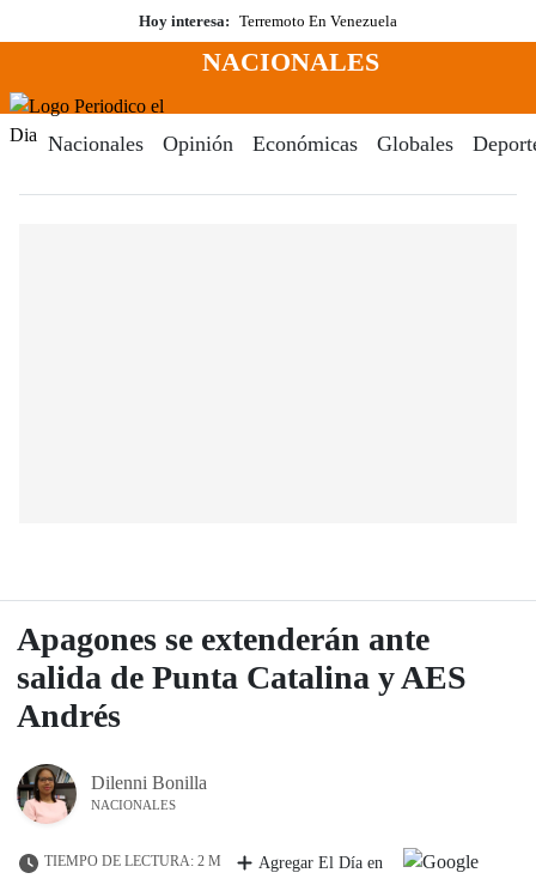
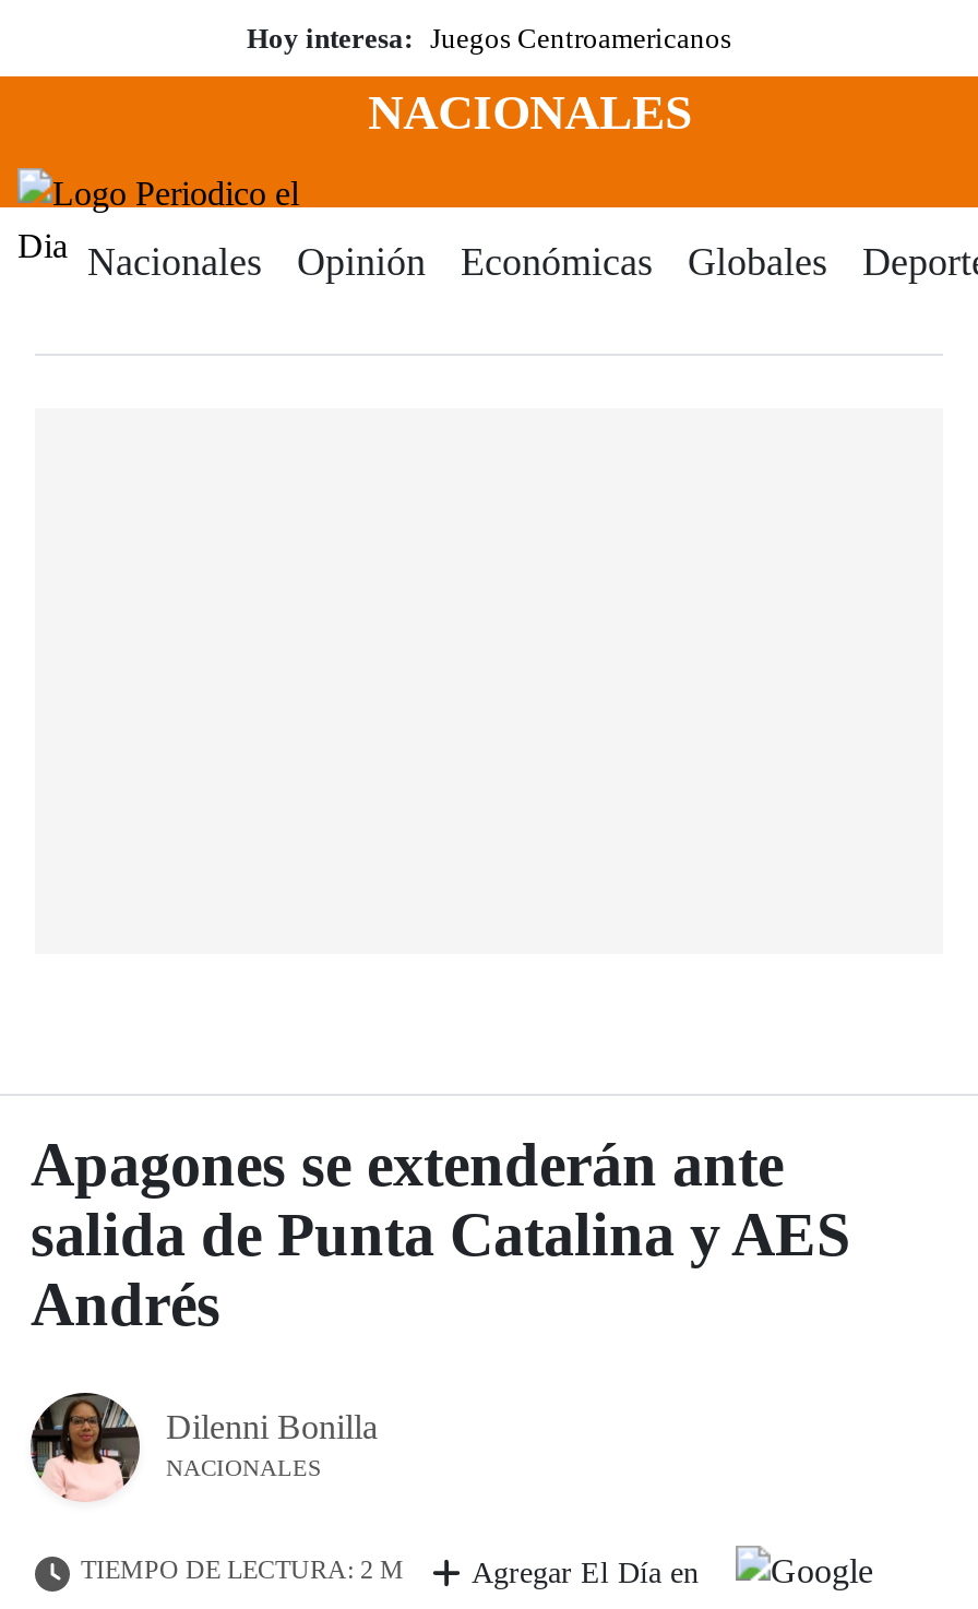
[139,12,397,30] Hoy interesa: Terremoto En Venezuela -> [247,22,731,55] Hoy interesa: Juegos Centroamericanos

